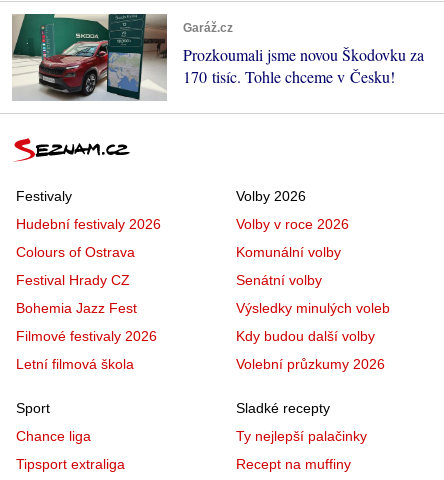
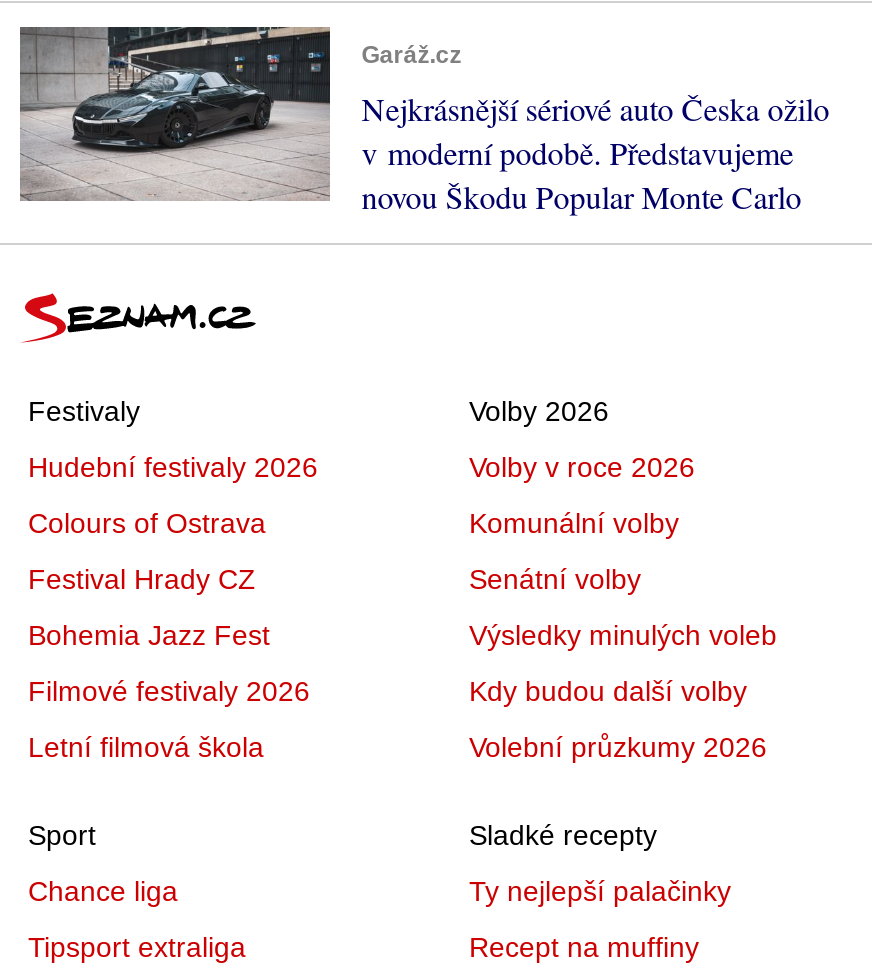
[12,13,424,101] [image] | Prozkoumali jsme novou Škodovku za | 170 tisíc. Tohle chceme v Česku! -> [20,24,829,217] [image] | Nejkrásnější sériové auto Česka ožilo | v moderní podobě. Představujeme | novou Škodu Popular Monte Carlo

